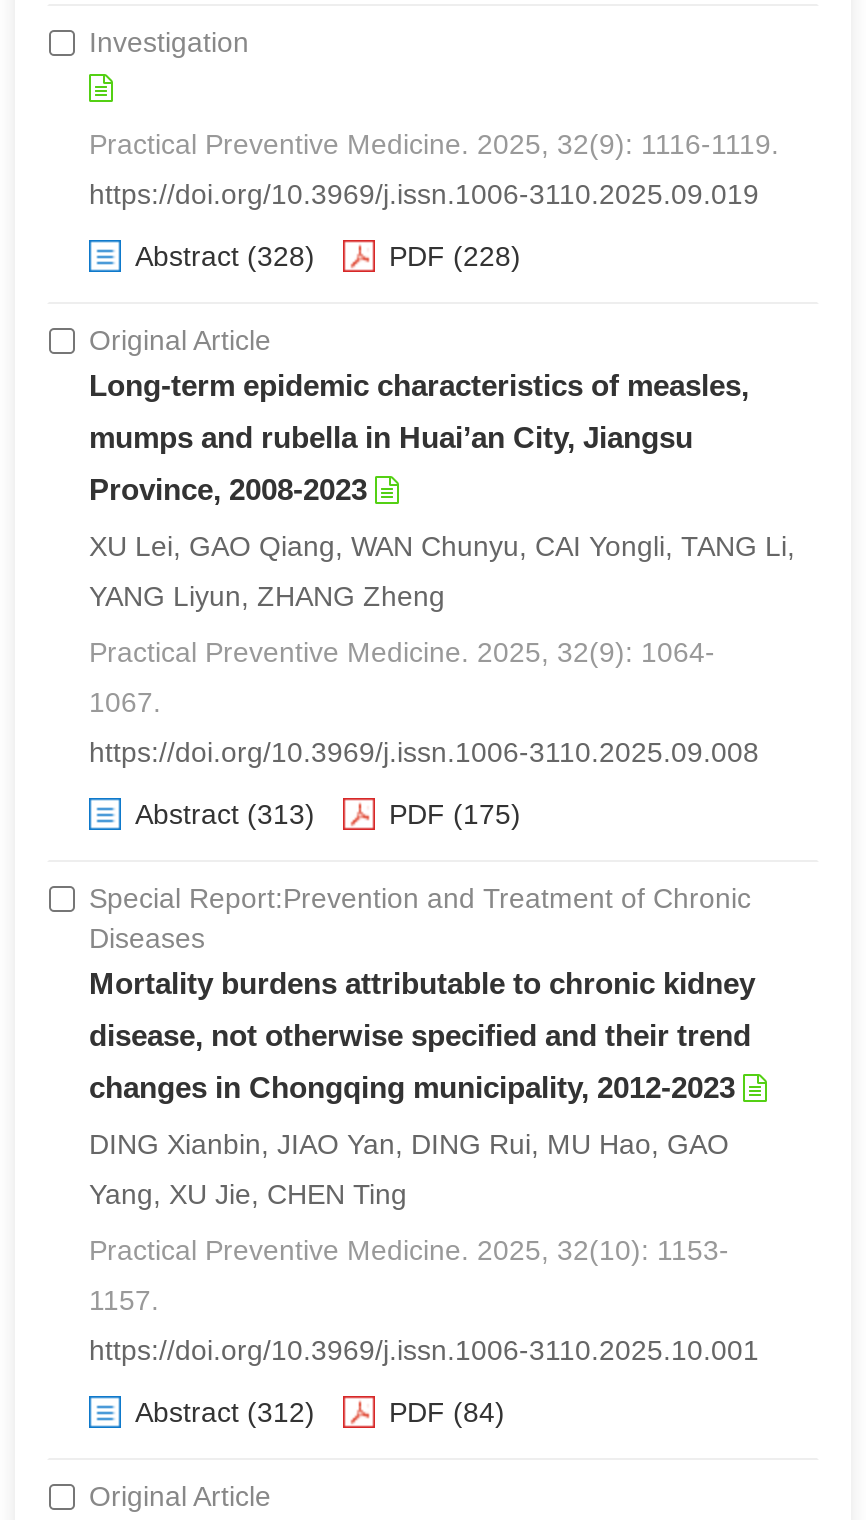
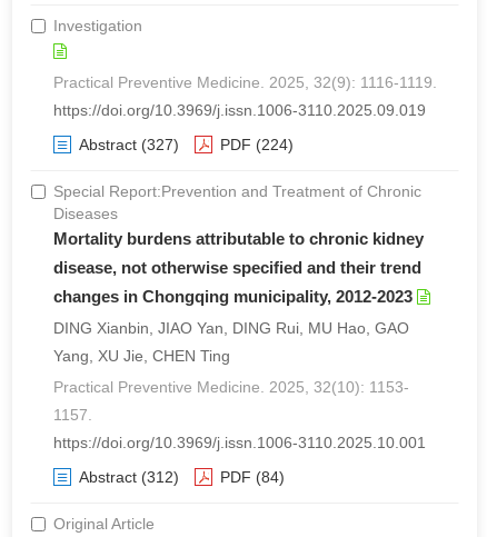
[89,240,795,830] Abstract (328) | PDF (228) | Original Article | Long-term epidemic characteristics of measles, | mumps and rubella in Huai’an City, Jiangsu | Province, 2008-2023 | XU Lei, GAO Qiang, WAN Chunyu, CAI Yongli, TANG Li, | YANG Liyun, ZHANG Zheng | Practical Preventive Medicine. 2025, 32(9): 1064- | 1067. | https://doi.org/10.3969/j.issn.1006-3110.2025.09.008 | Abstract (313) | PDF (175) -> [79,136,294,153] Abstract (327) | PDF (224)

